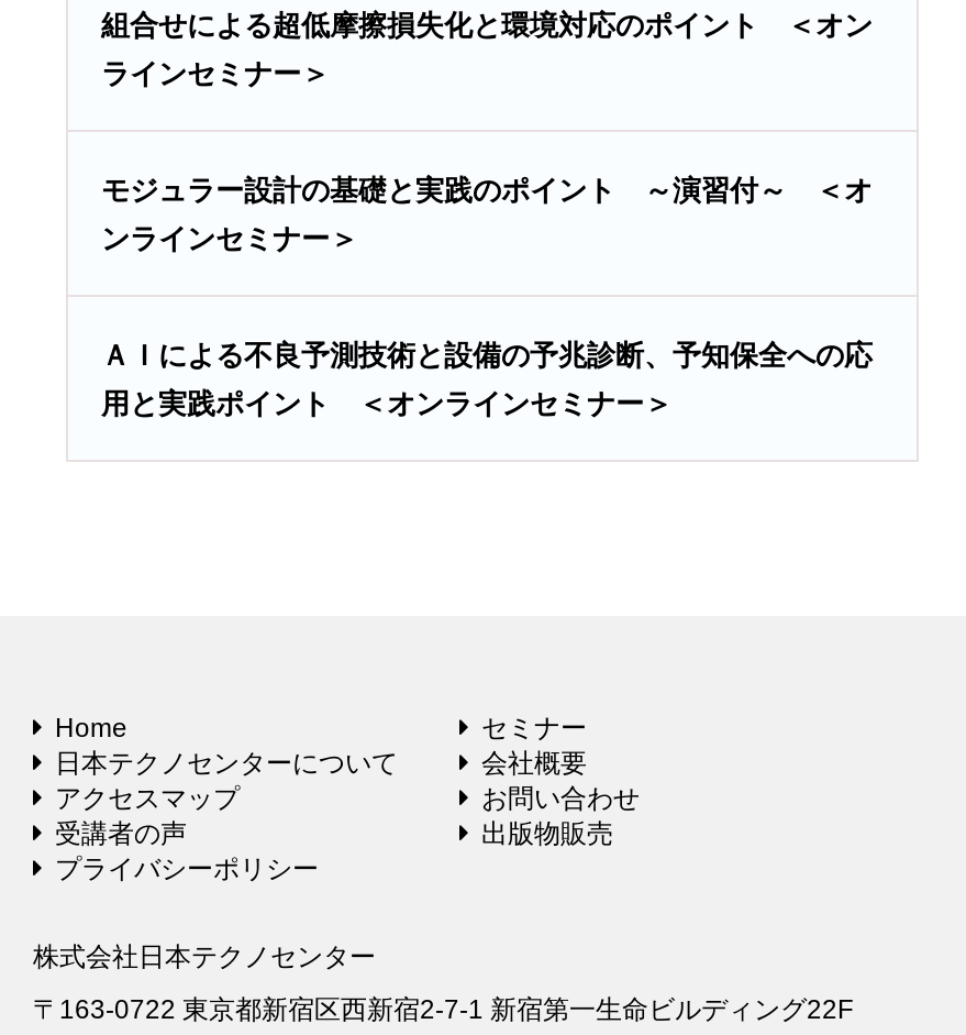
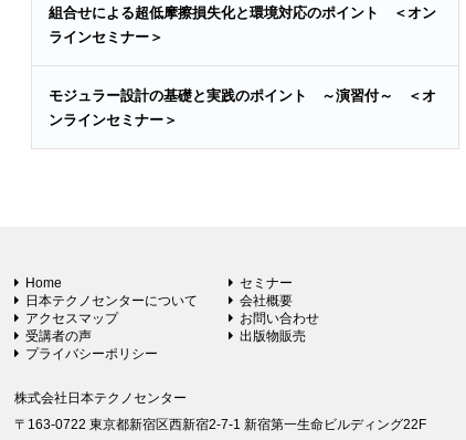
[101,338,873,420] ＡＩによる不良予測技術と設備の予兆診断、予知保全への応 | 用と実践ポイント ＜オンラインセミナー＞ -> none

